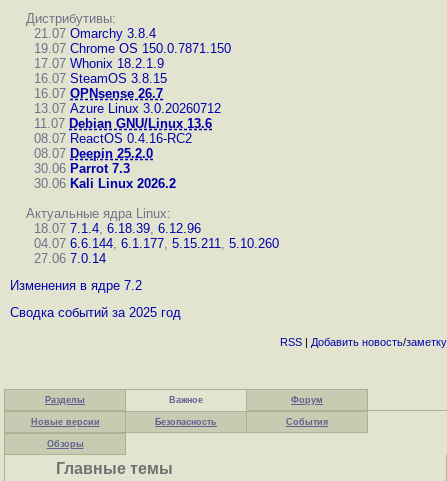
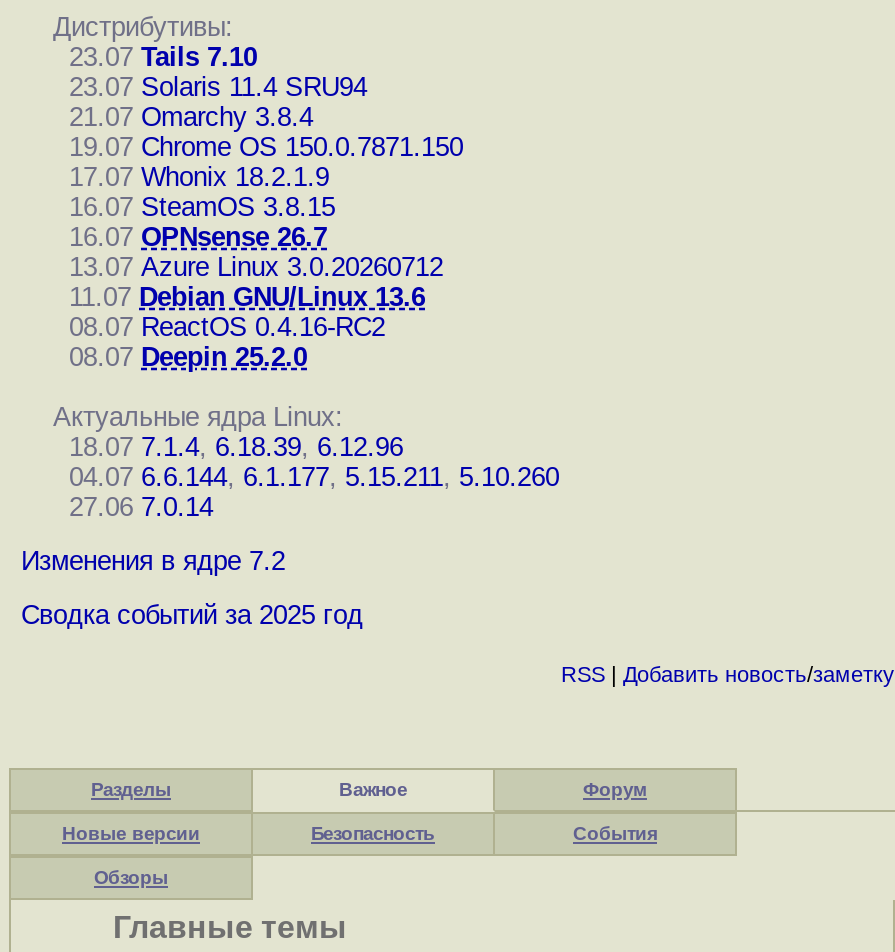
none -> [53,42,367,102] 23.07 Tails 7.10 | 23.07 Solaris 11.4 SRU94
moved [26,26,231,161] -> [53,102,463,372]: 21.07 Omarchy 3.8.4 | 19.07 Chrome OS 150.0.7871.150 | 17.07 Whonix 18.2.1.9 | ... | 08.07 ReactOS 0.4.16-RC2 | 08.07 Deepin 25.2.0
[26,161,176,191] 30.06 Parrot 7.3 | 30.06 Kali Linux 2026.2 -> none

